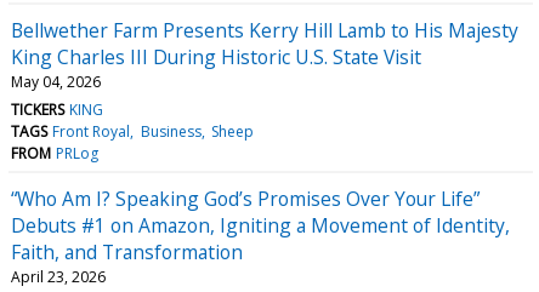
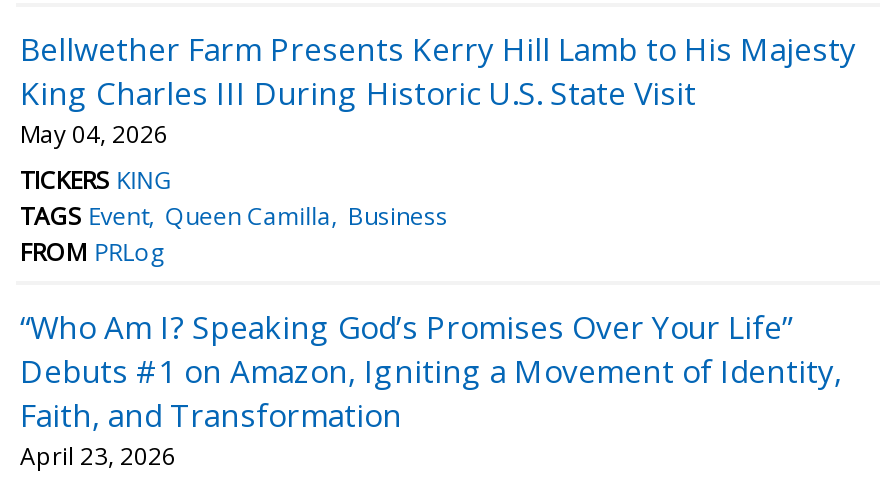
[11,121,254,142] TAGS Front Royal Business Sheep -> [20,199,448,233] TAGS Event Queen Camilla Business

